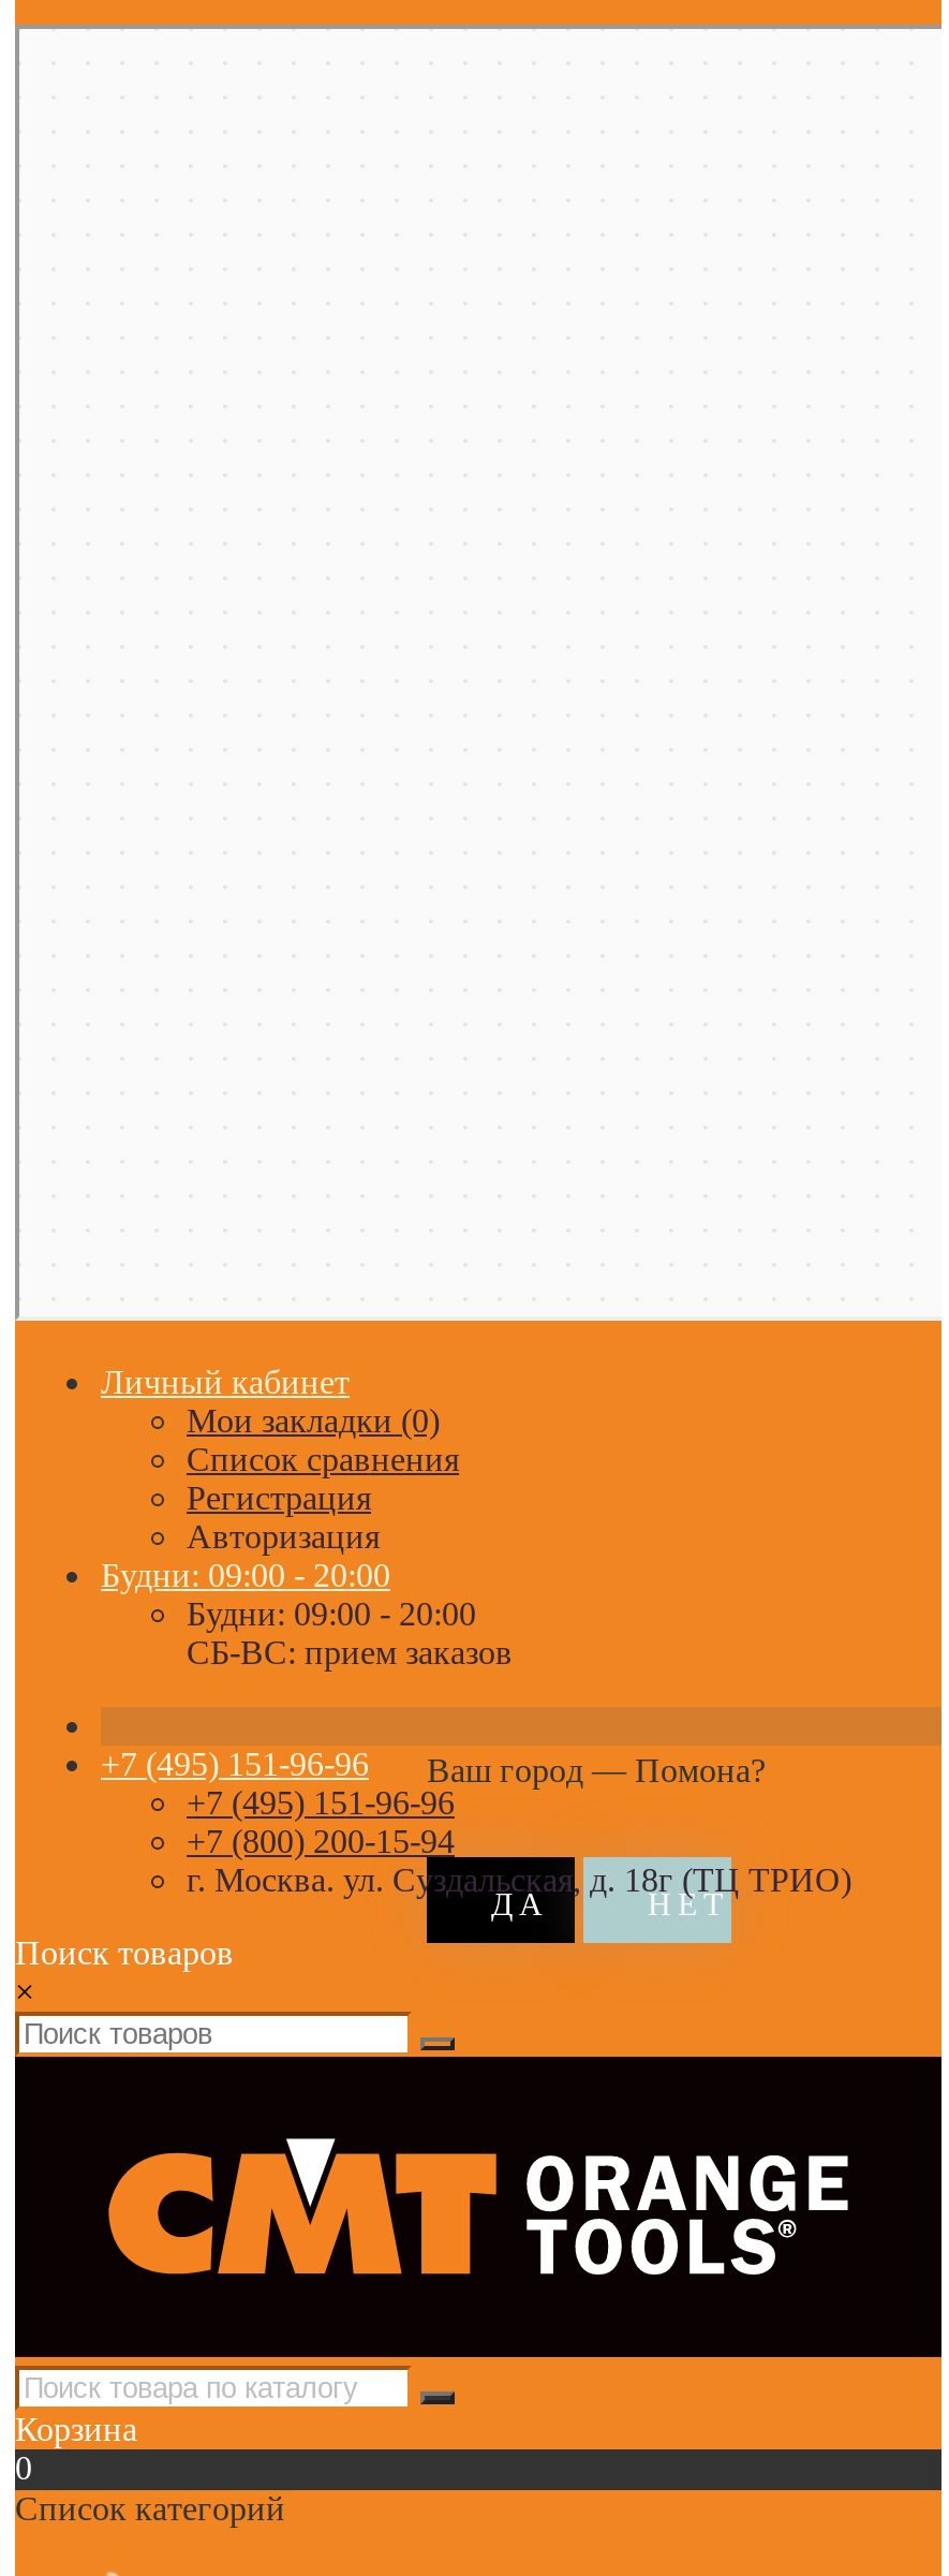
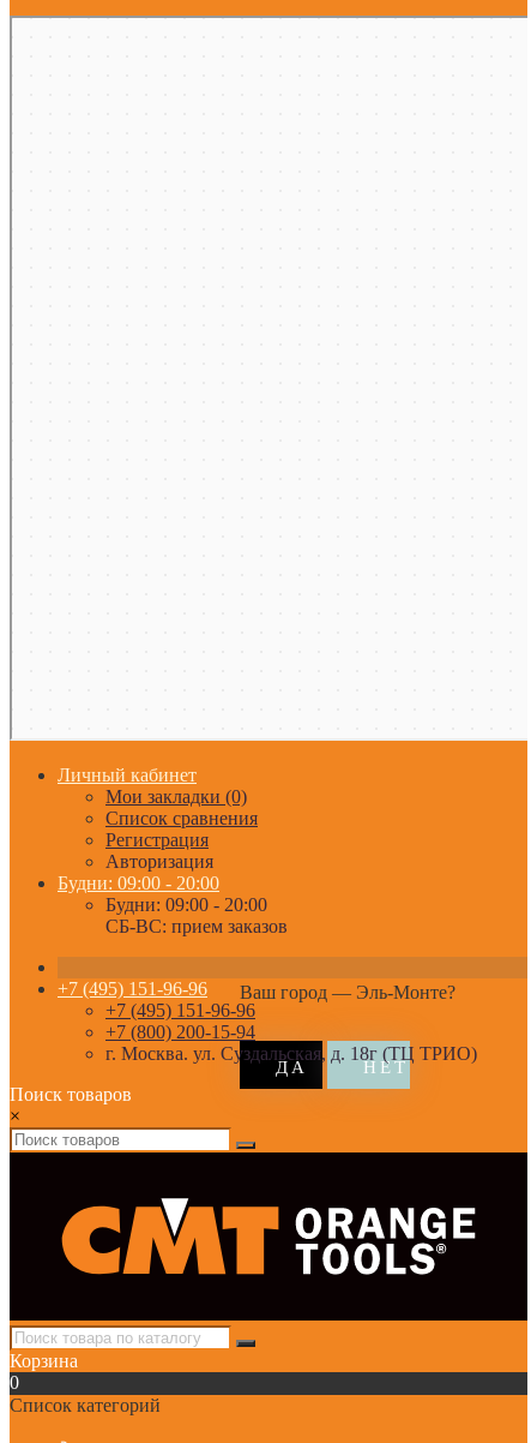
[427,1752,766,1789] Ваш город — Помона? -> [240,982,455,1002] Ваш город — Эль-Монте?

